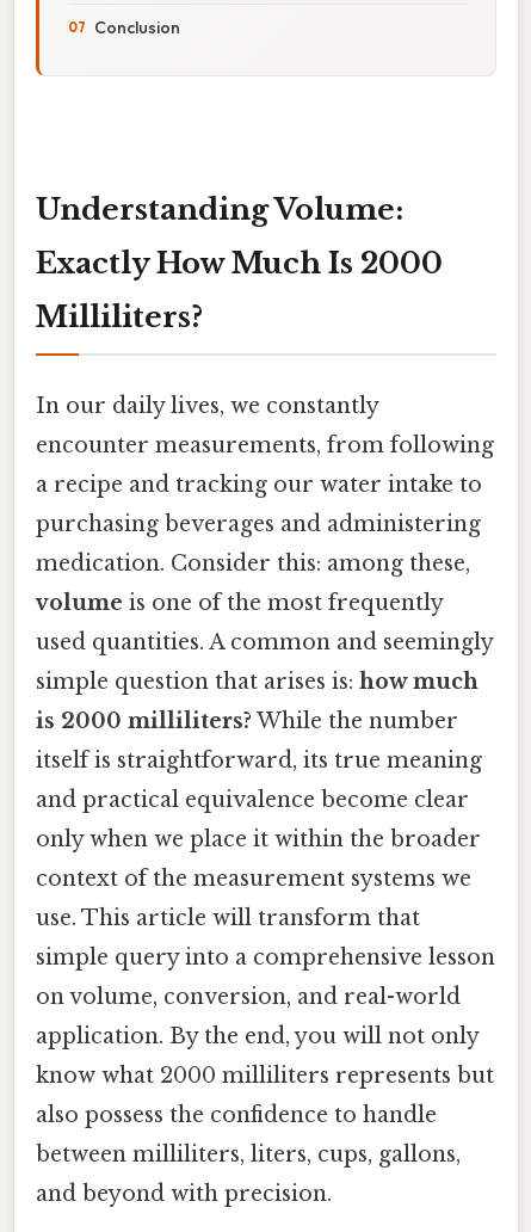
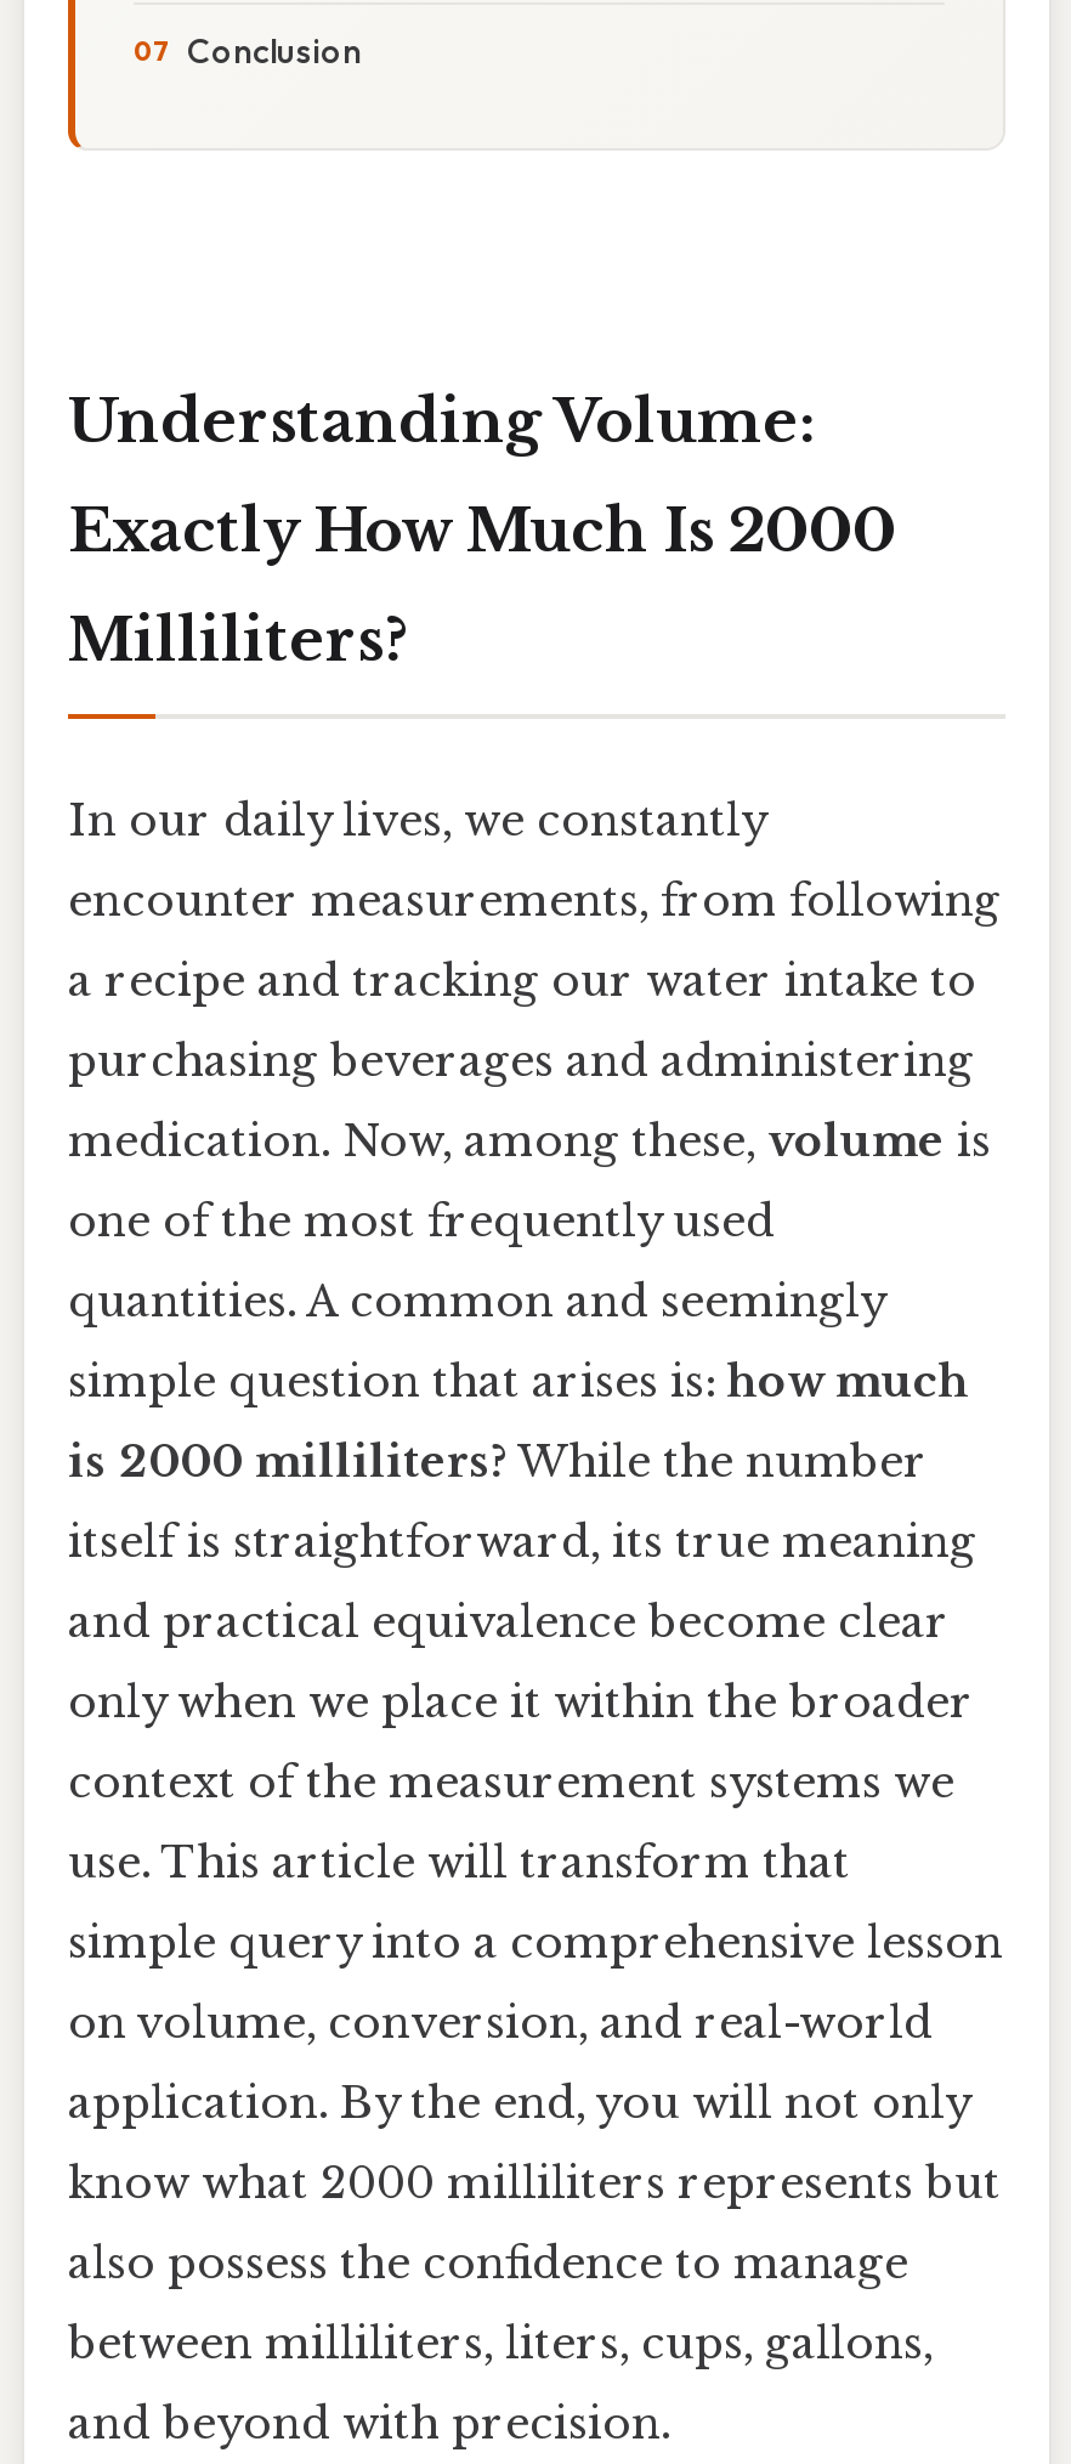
[36,550,470,576] medication. Consider this: among these, -> [68,1115,991,1168] medication. Now, among these, volume is
[36,590,443,616] volume is one of the most frequently -> [68,1195,775,1248] one of the most frequently used
[36,629,493,655] used quantities. A common and seemingly -> [68,1275,884,1328] quantities. A common and seemingly
[36,1102,437,1128] also possess the confidence to handle -> [68,2237,908,2290] also possess the confidence to manage

